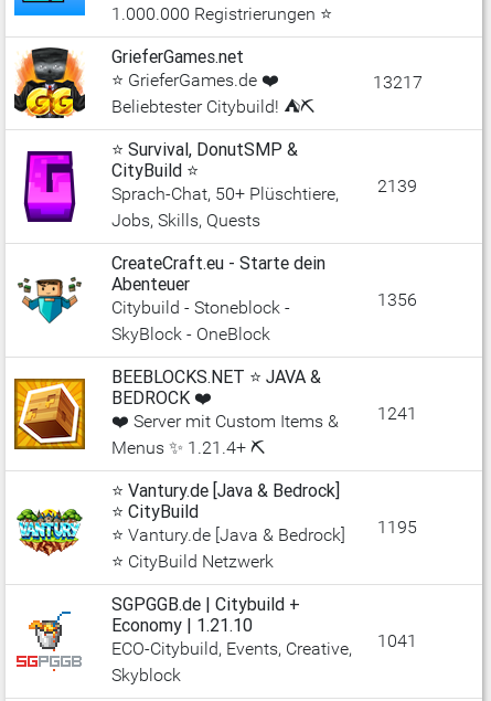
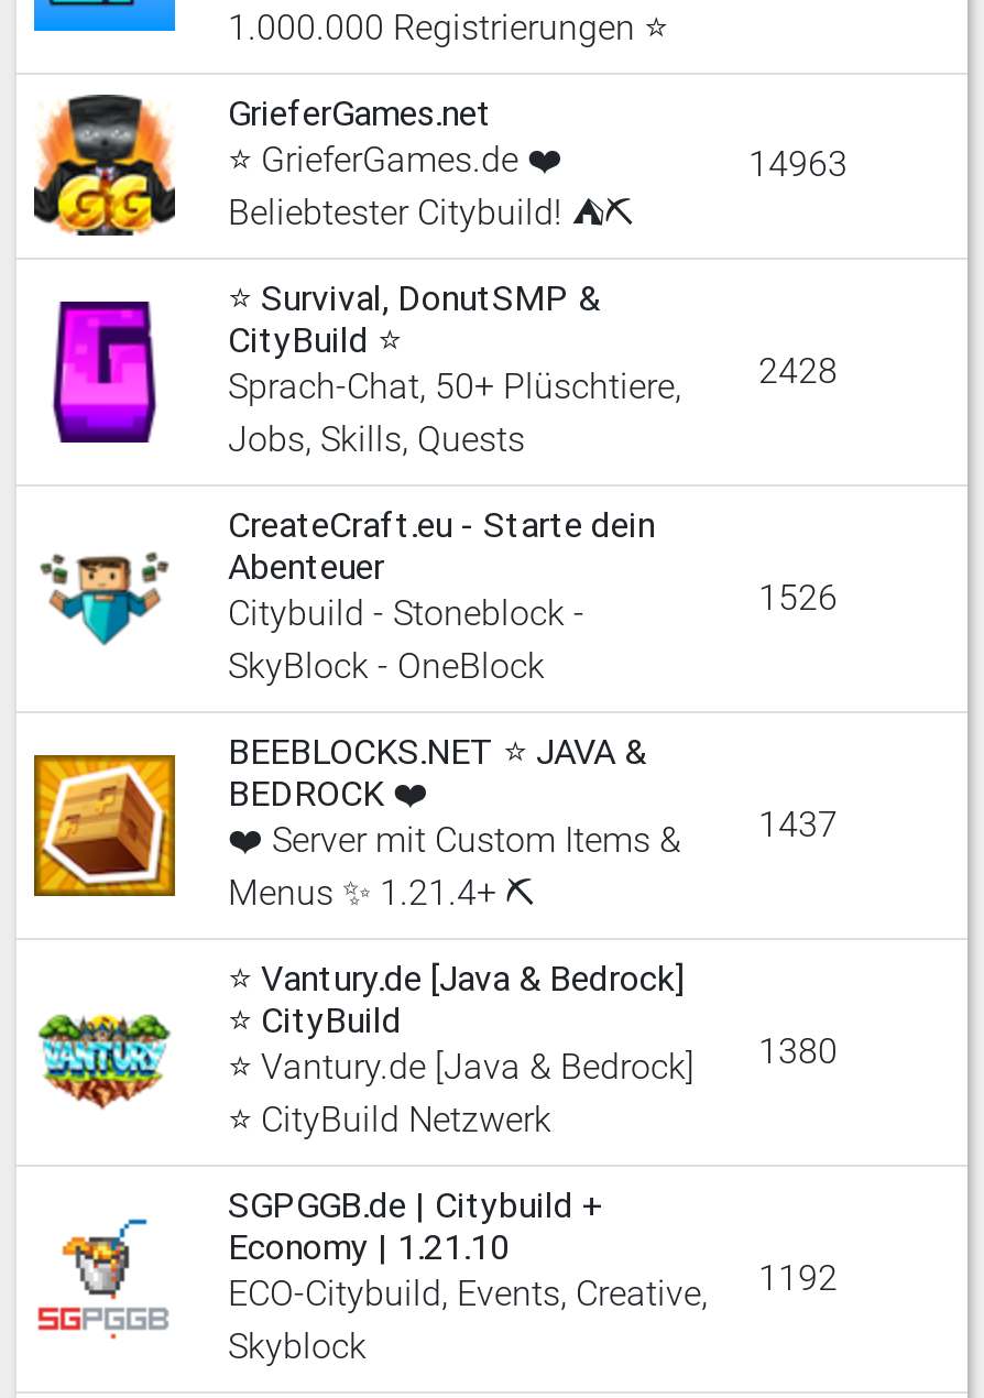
[372,71,422,92] 13217 -> [748,142,848,184] 14963
[111,175,417,204] Sprach-Chat, 50+ Plüschtiere, 2139 -> [228,349,838,407] Sprach-Chat, 50+ Plüschtiere, 2428
[377,289,417,310] 1356 -> [758,576,838,618] 1526
[377,403,417,424] 1241 -> [758,803,838,845] 1437
[377,516,417,537] 1195 -> [758,1030,838,1072] 1380
[111,630,417,659] ECO-Citybuild, Events, Creative, 1041 -> [228,1256,838,1314] ECO-Citybuild, Events, Creative, 1192

